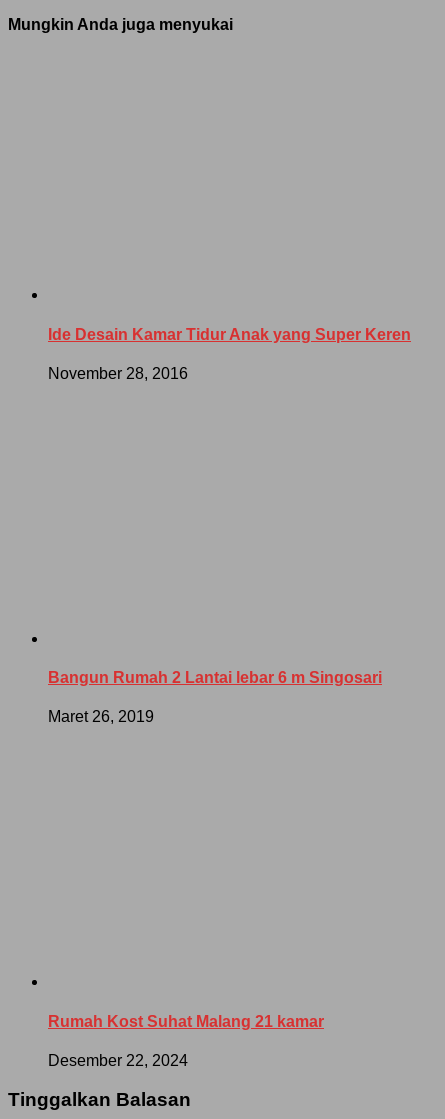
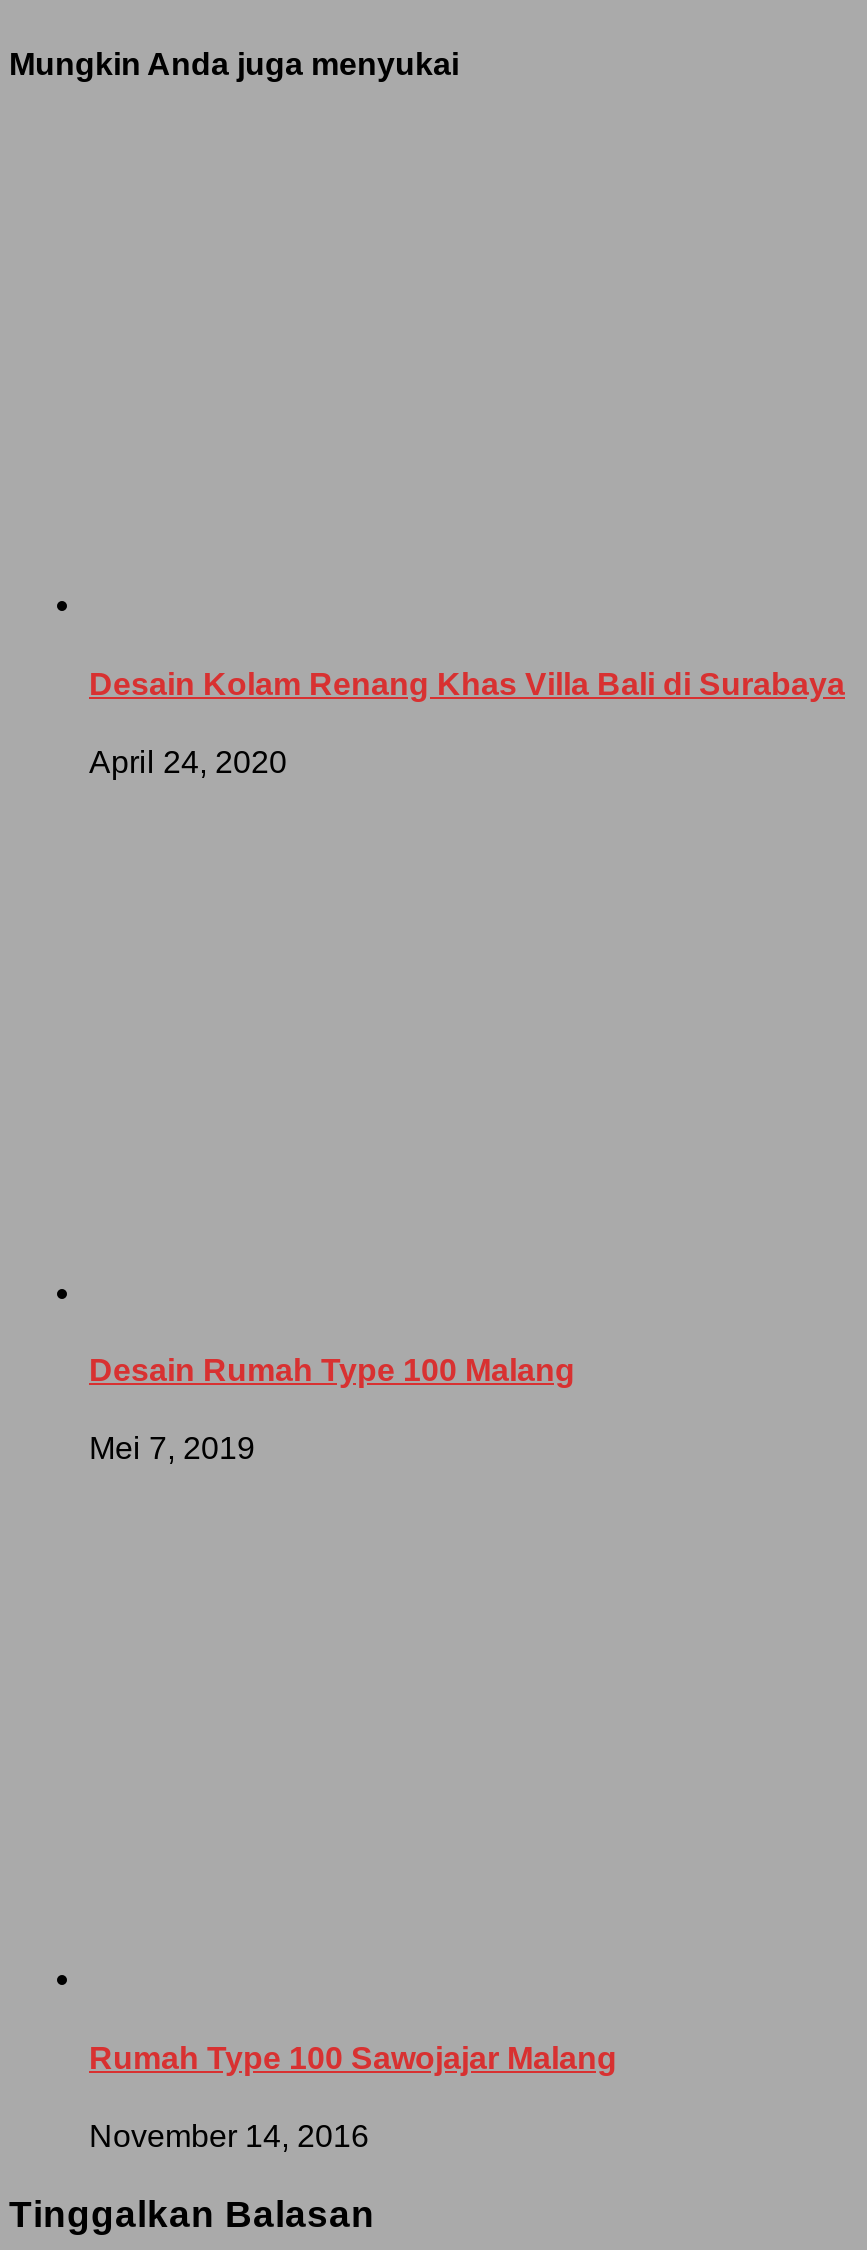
[48,326,411,343] Ide Desain Kamar Tidur Anak yang Super Keren -> [89,666,845,700] Desain Kolam Renang Khas Villa Bali di Surabaya
[48,365,188,382] November 28, 2016 -> [89,745,287,779] April 24, 2020
[48,669,382,686] Bangun Rumah 2 Lantai lebar 6 m Singosari -> [89,1353,575,1387] Desain Rumah Type 100 Malang
[48,708,154,725] Maret 26, 2019 -> [89,1432,255,1466] Mei 7, 2019
[48,1013,324,1030] Rumah Kost Suhat Malang 21 kamar -> [89,2040,617,2074] Rumah Type 100 Sawojajar Malang
[48,1052,188,1069] Desember 22, 2024 -> [89,2119,369,2153] November 14, 2016

